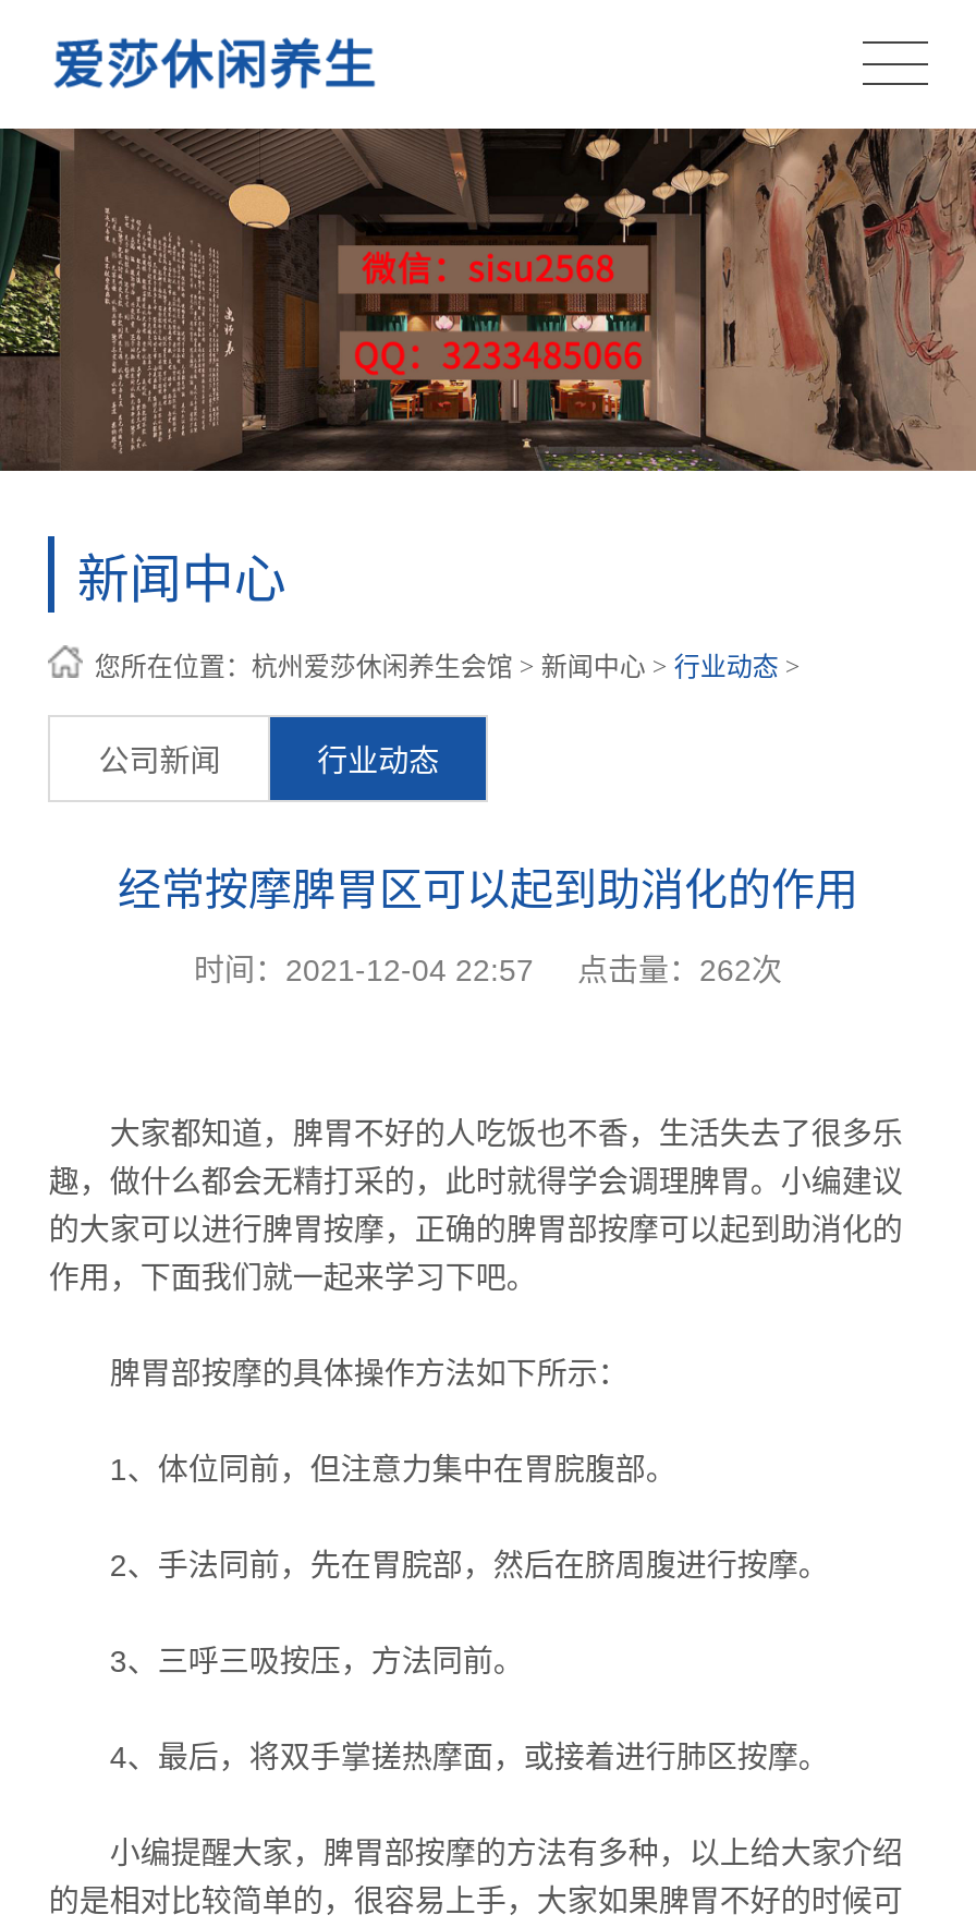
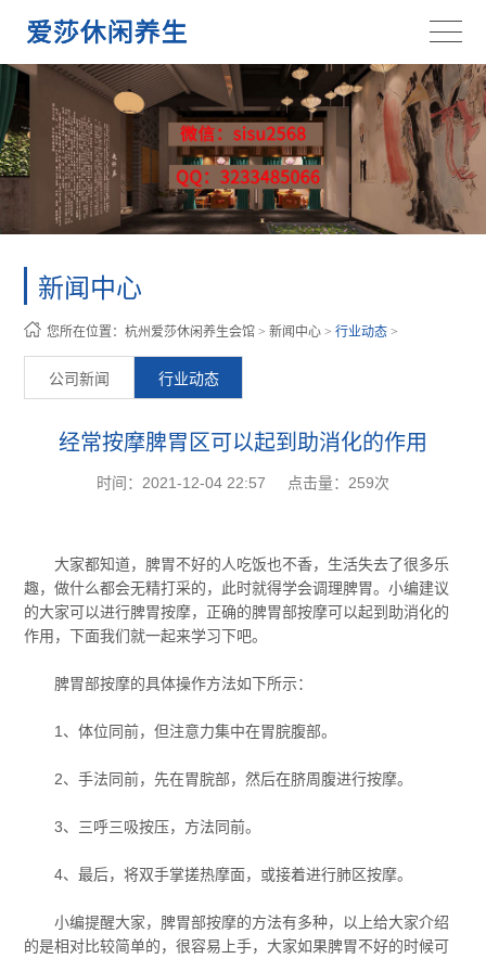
[194,952,782,987] 时间：2021-12-04 22:57 点击量：262次 -> [97,474,389,491] 时间：2021-12-04 22:57 点击量：259次

